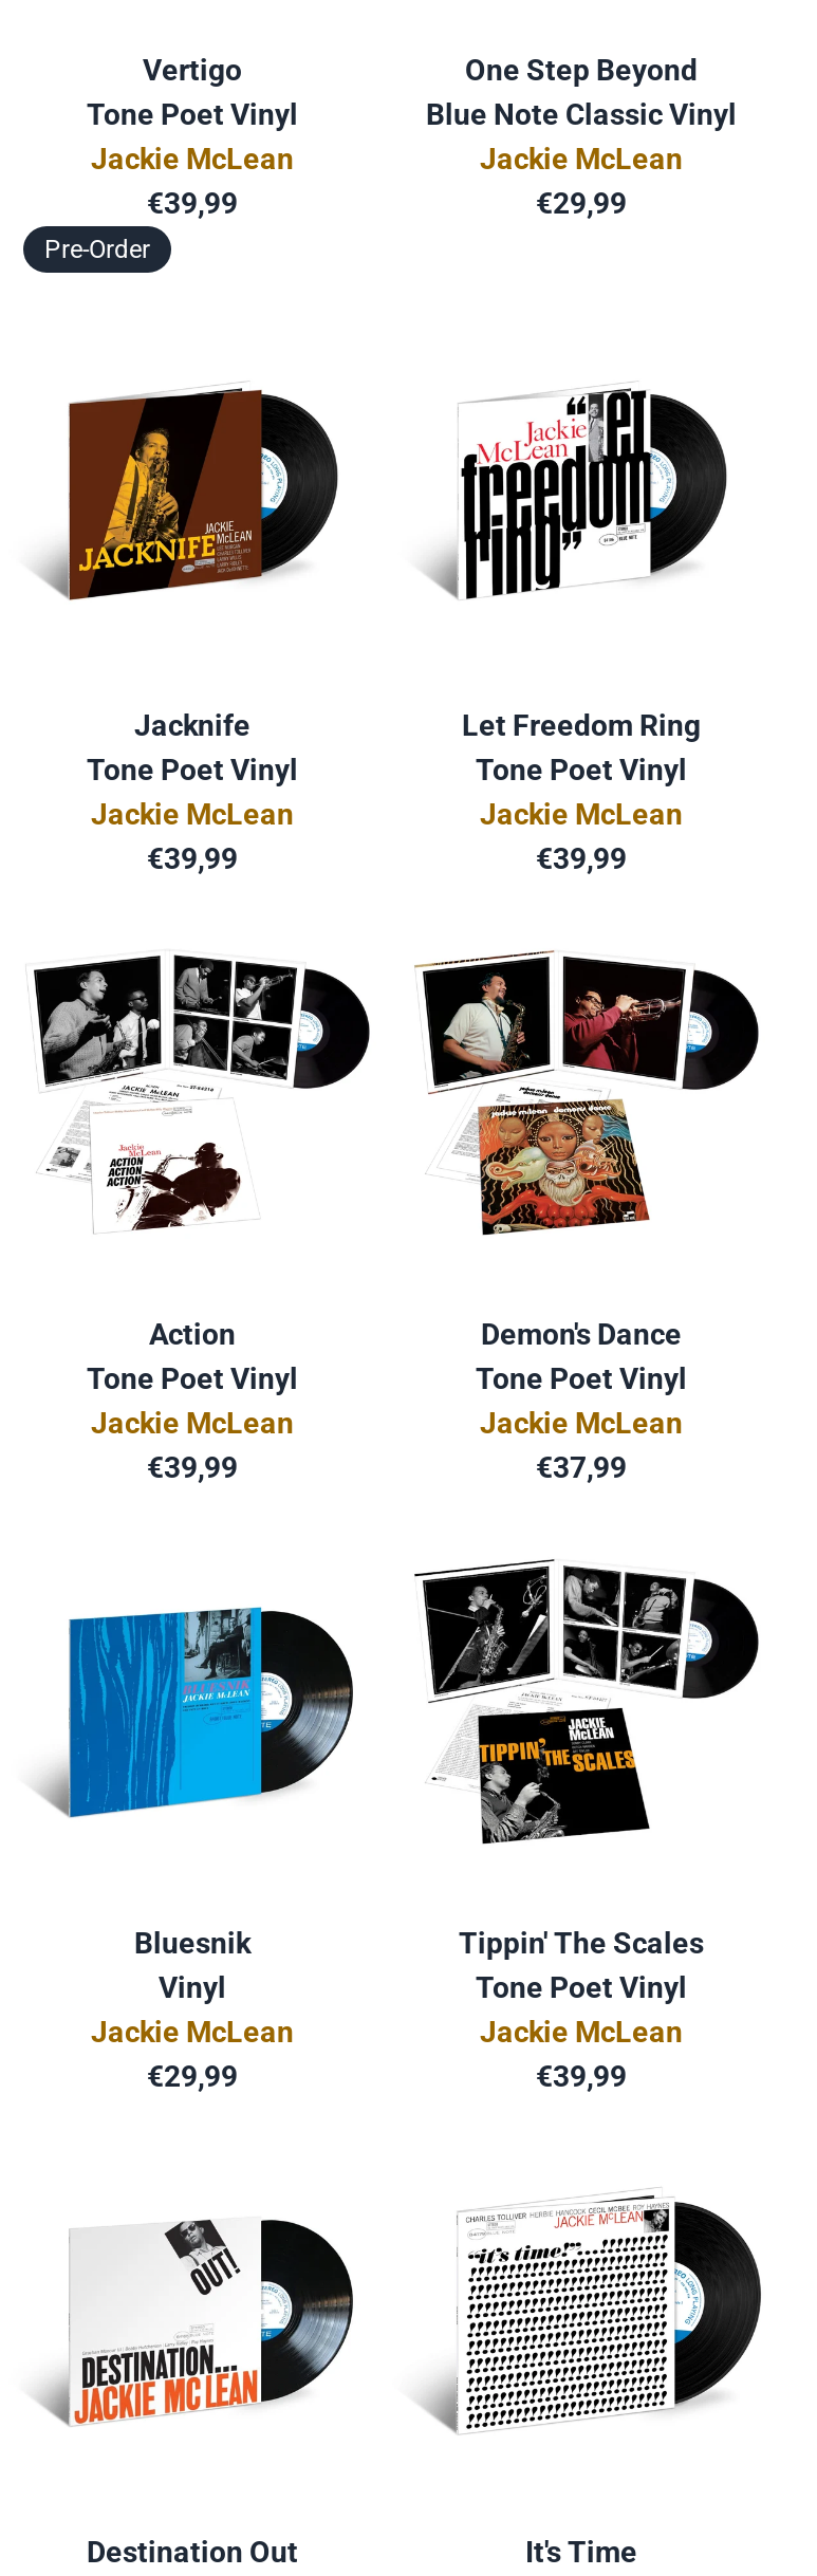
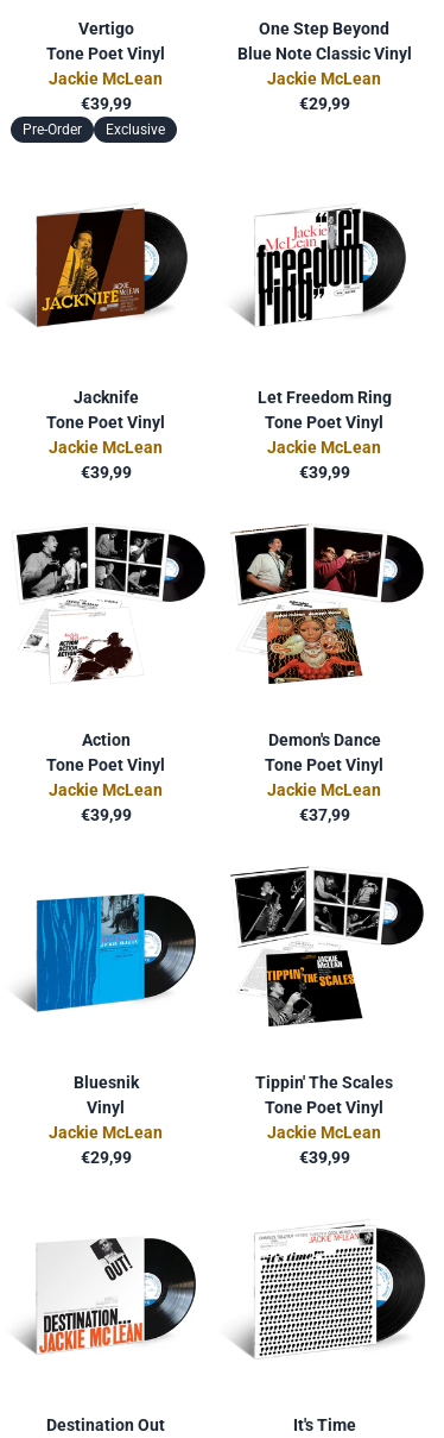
none -> [106,121,165,138] Exclusive

